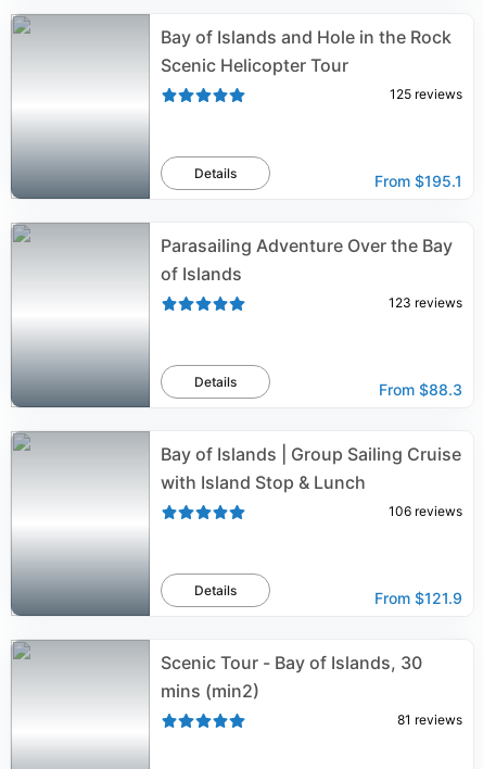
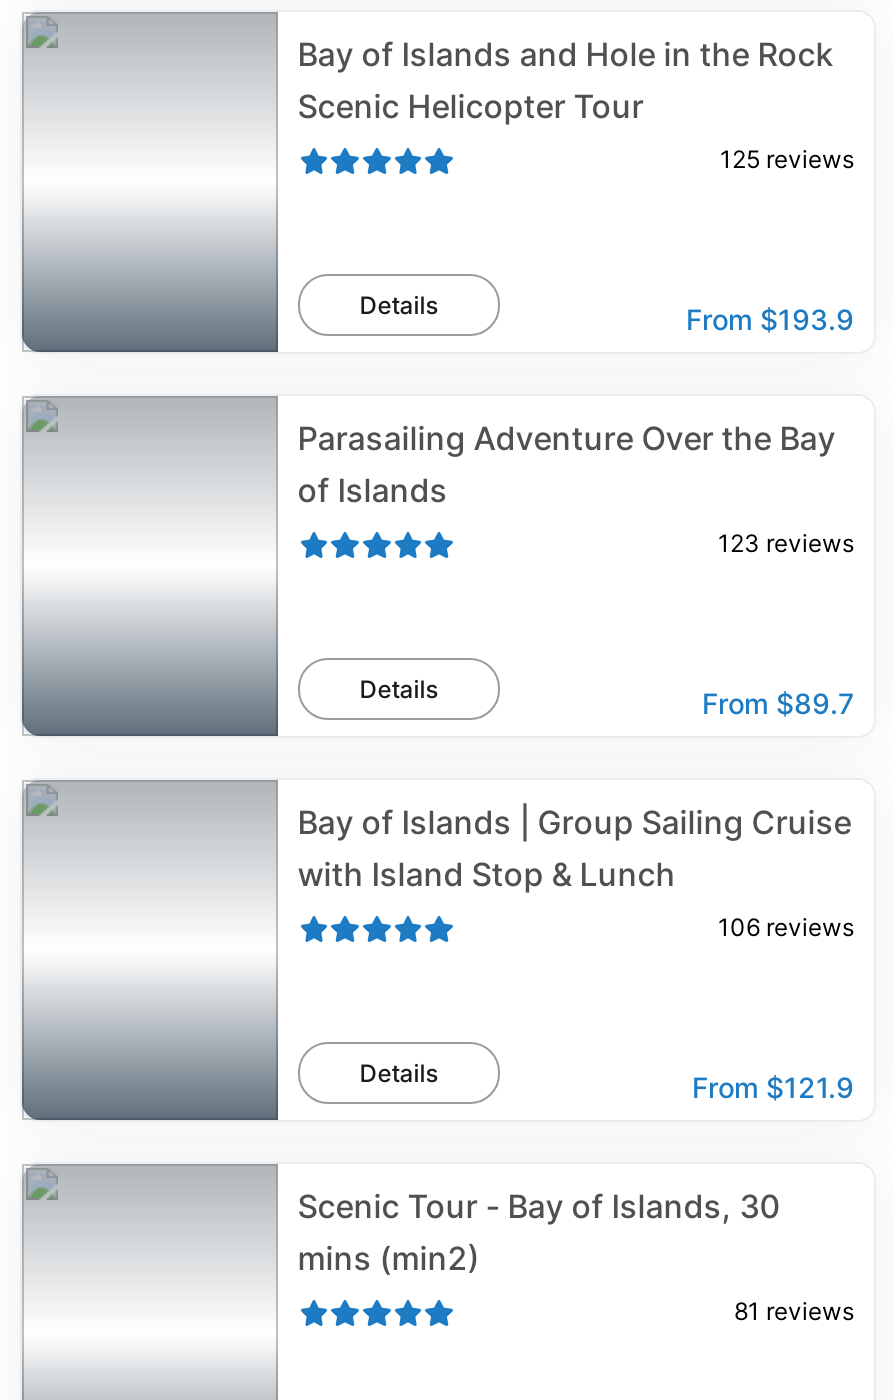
[374,172,462,190] From $195.1 -> [686,302,854,336] From $193.9
[379,380,462,399] From $88.3 -> [702,686,854,720] From $89.7

